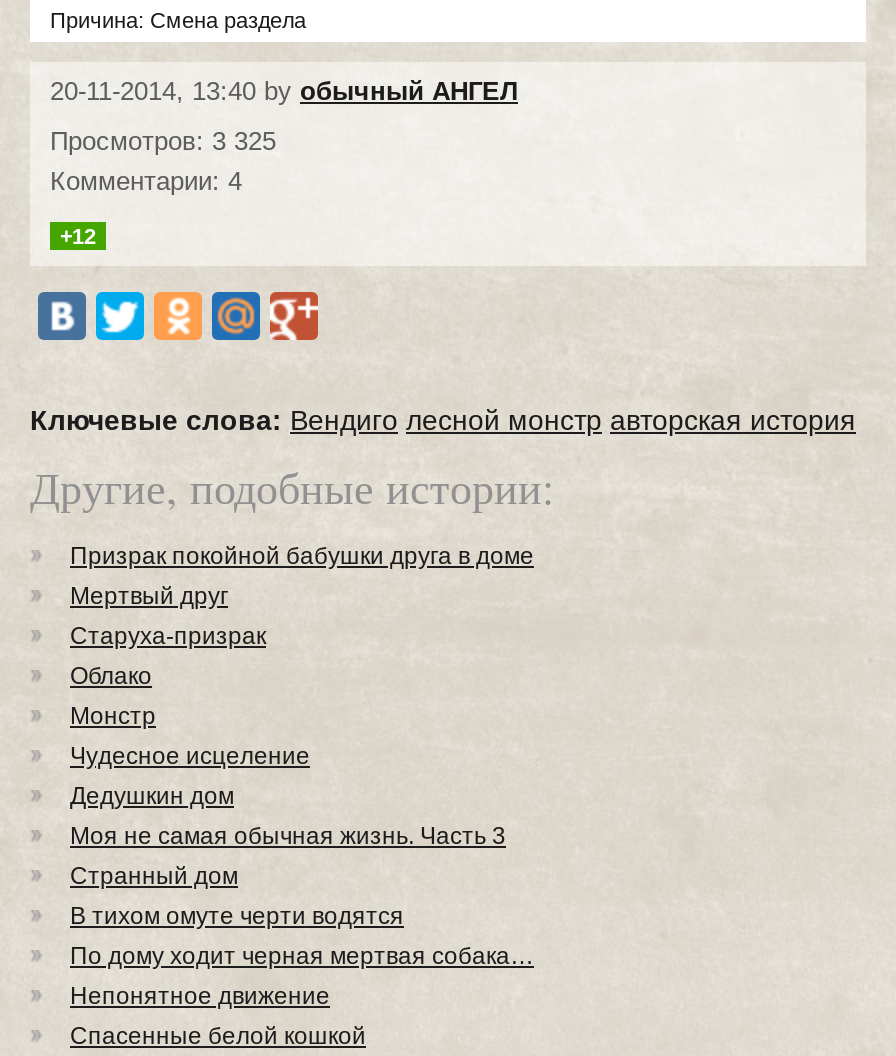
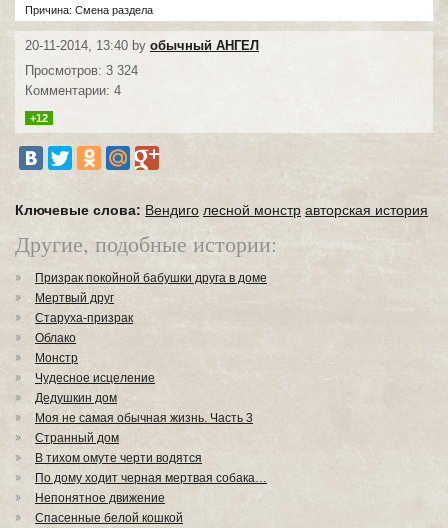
[50,126,276,156] Просмотров: 3 325 -> [25,63,138,78] Просмотров: 3 324

